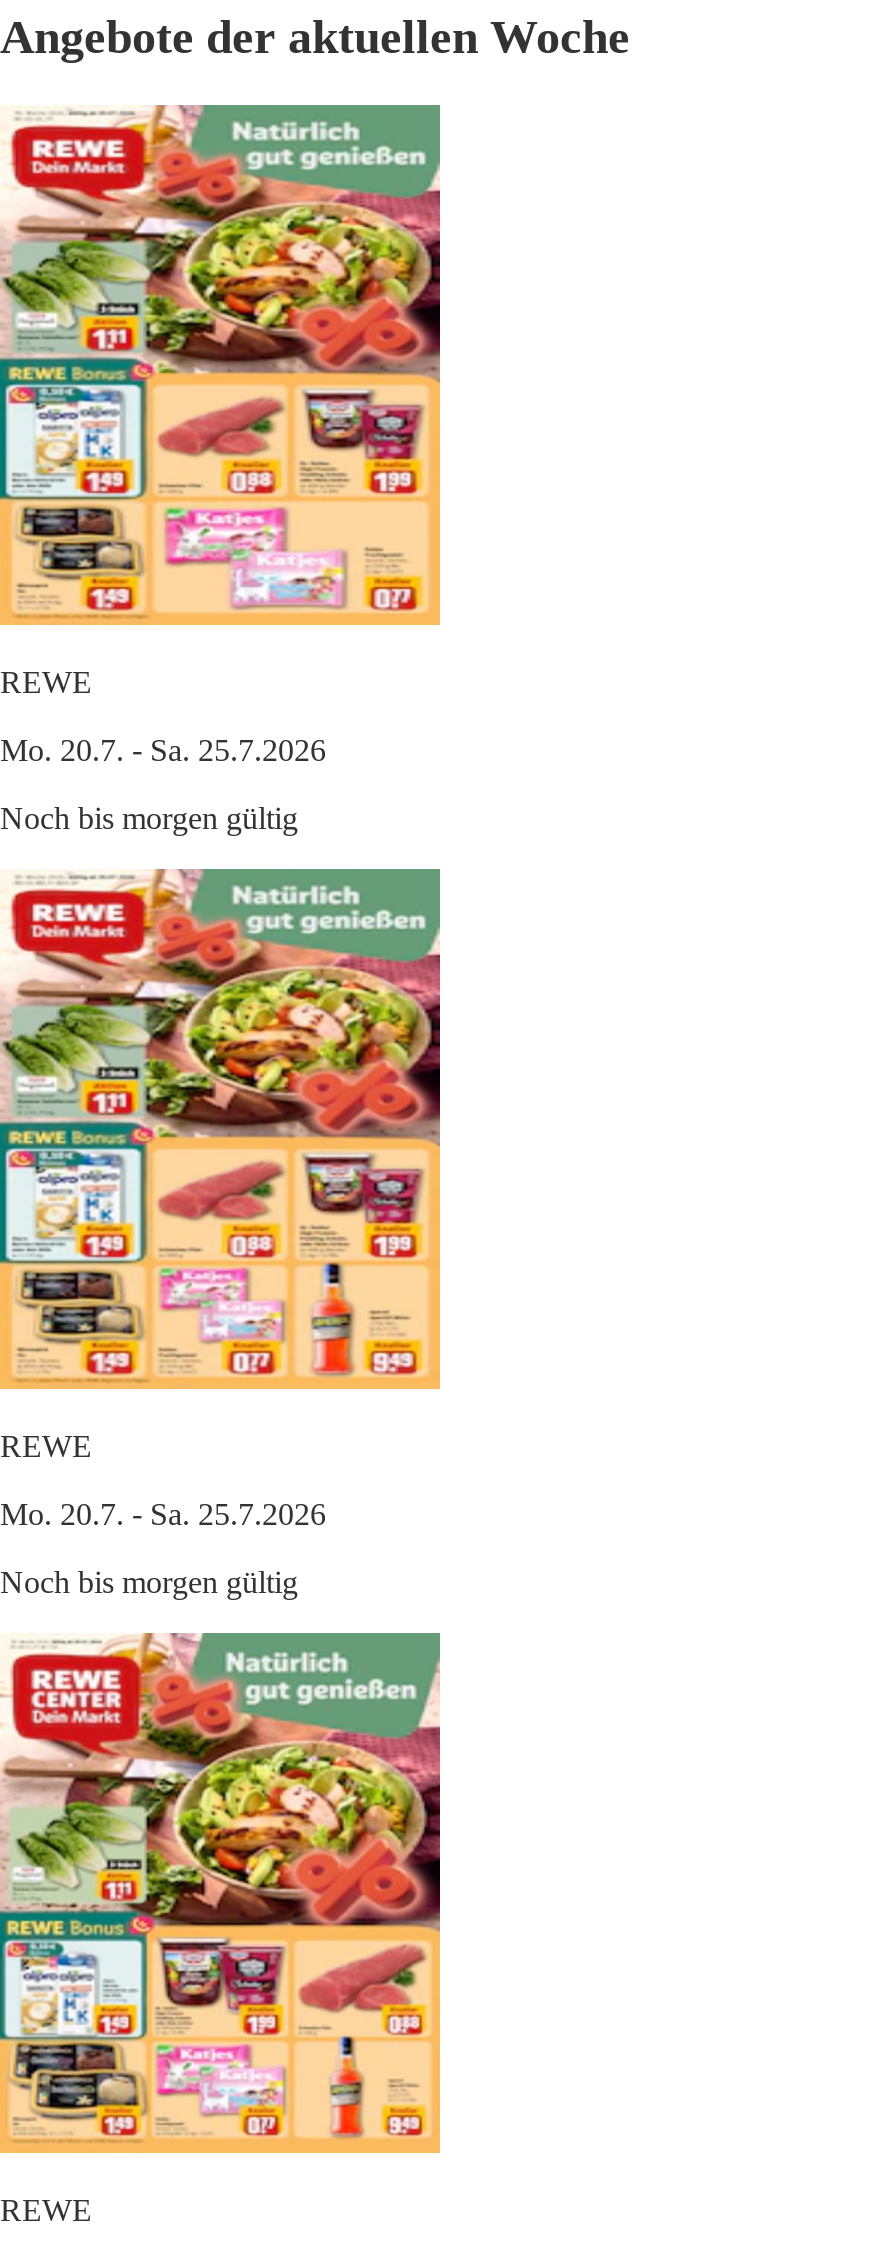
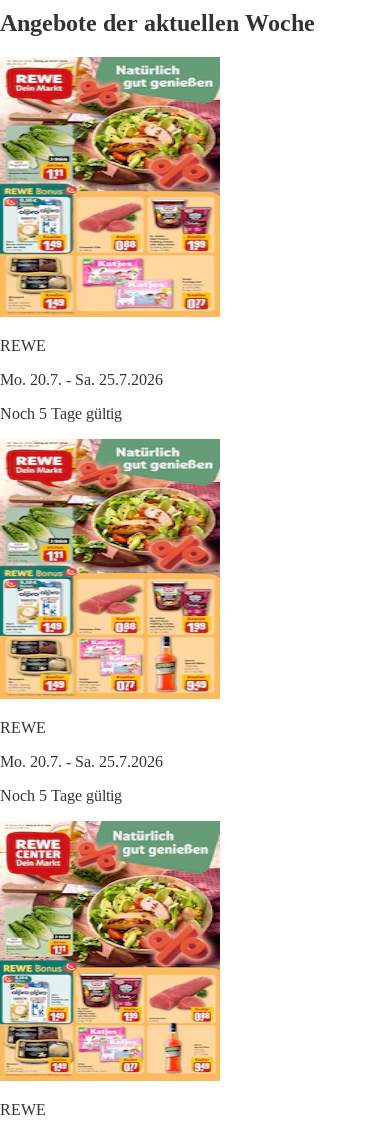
[0,802,298,836] Noch bis morgen gültig -> [0,405,122,422] Noch 5 Tage gültig
[0,1566,298,1600] Noch bis morgen gültig -> [0,787,122,804] Noch 5 Tage gültig

